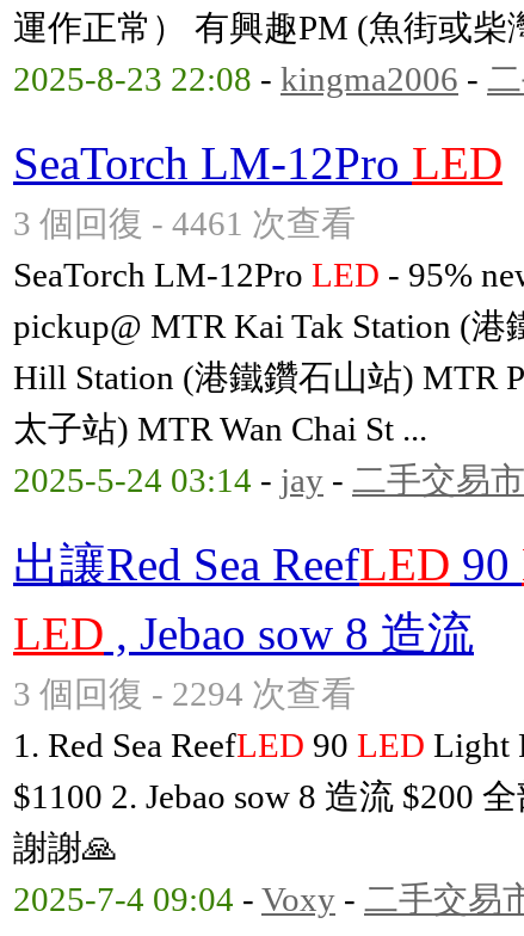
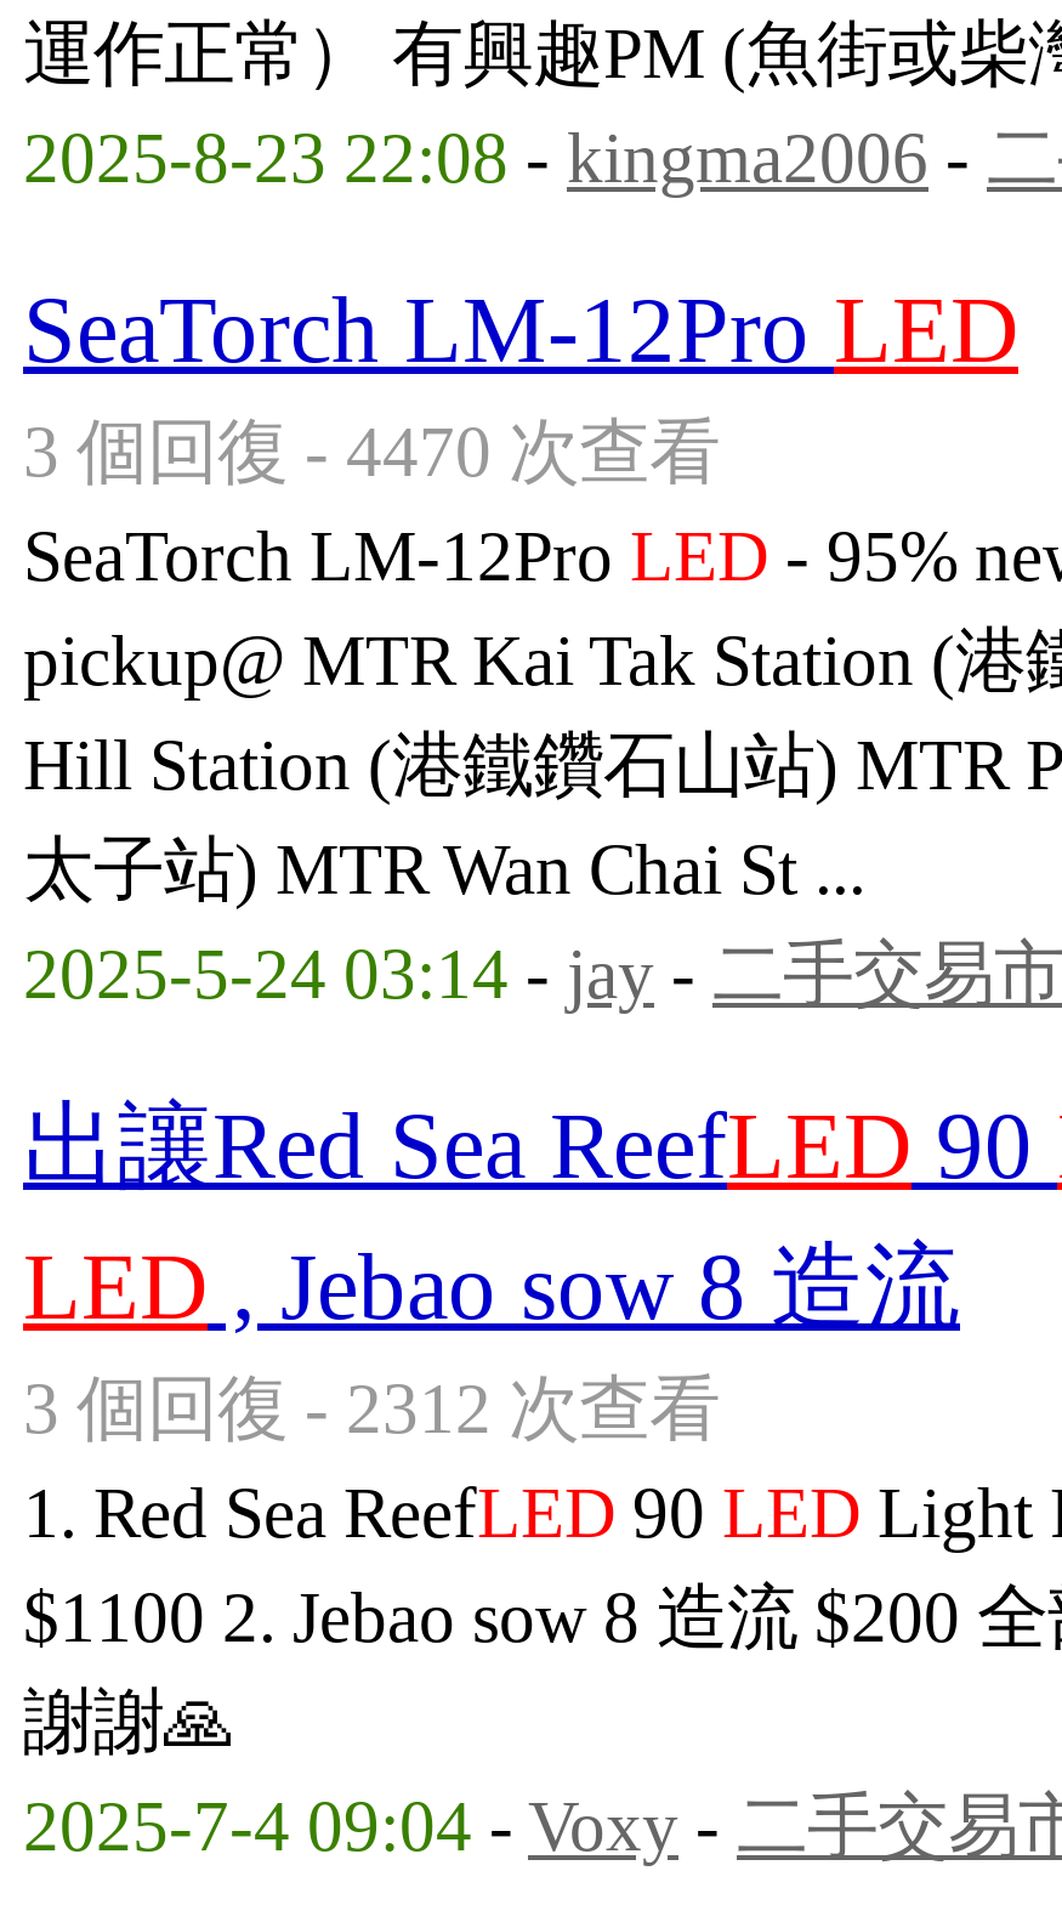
[13,204,356,242] 3 個回復 - 4461 次查看 -> [23,413,720,491] 3 個回復 - 4470 次查看
[13,675,356,713] 3 個回復 - 2294 次查看 -> [23,1370,720,1447] 3 個回復 - 2312 次查看

